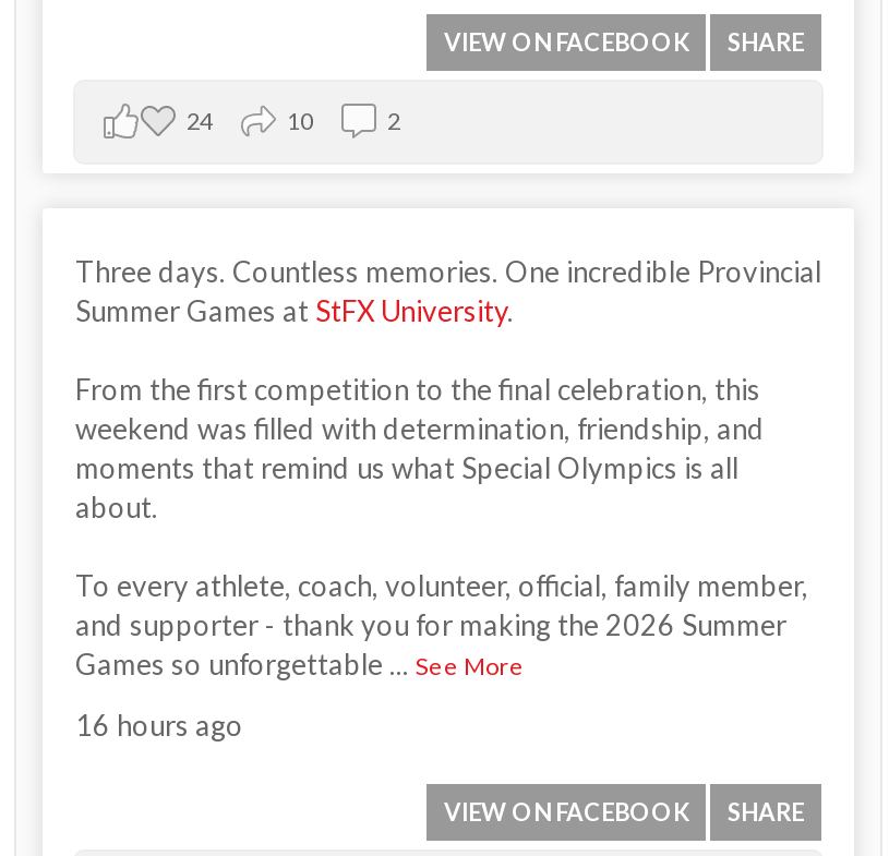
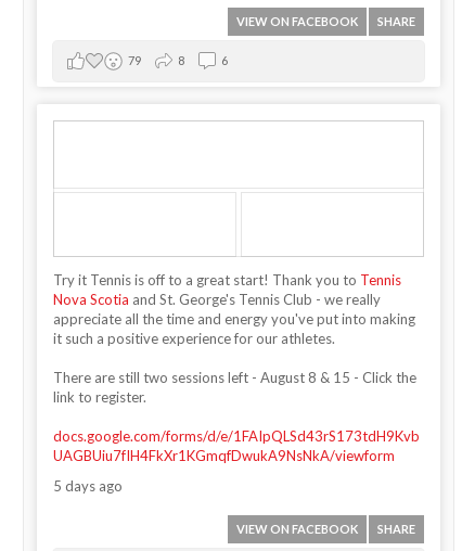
[187,106,400,134] 24 | 10 | 2 -> [128,53,228,67] 79 | 8 | 6
[75,254,821,328] Three days. Countless memories. One incredible Provincial | Summer Games at StFX University. -> [53,271,415,347] Try it Tennis is off to a great start! Thank you to Tennis | Nova Scotia and St. George's Tennis Club - we really | appreciate all the time and energy you've put into making | it such a positive experience for our athletes.
[75,372,765,525] From the first competition to the final celebration, this | weekend was filled with determination, friendship, and | moments that remind us what Special Olympics is all | about. -> [53,369,416,406] There are still two sessions left - August 8 & 15 - Click the | link to register.
[75,568,808,682] To every athlete, coach, volunteer, official, family member, | and supporter - thank you for making the 2026 Summer | Games so unforgettable ... See More -> [53,427,420,464] docs.google.com/forms/d/e/1FAIpQLSd43rS173tdH9Kvb | UAGBUiu7fIH4FkXr1KGmqfDwukA9NsNkA/viewform
[75,708,243,743] 16 hours ago -> [53,477,123,495] 5 days ago

